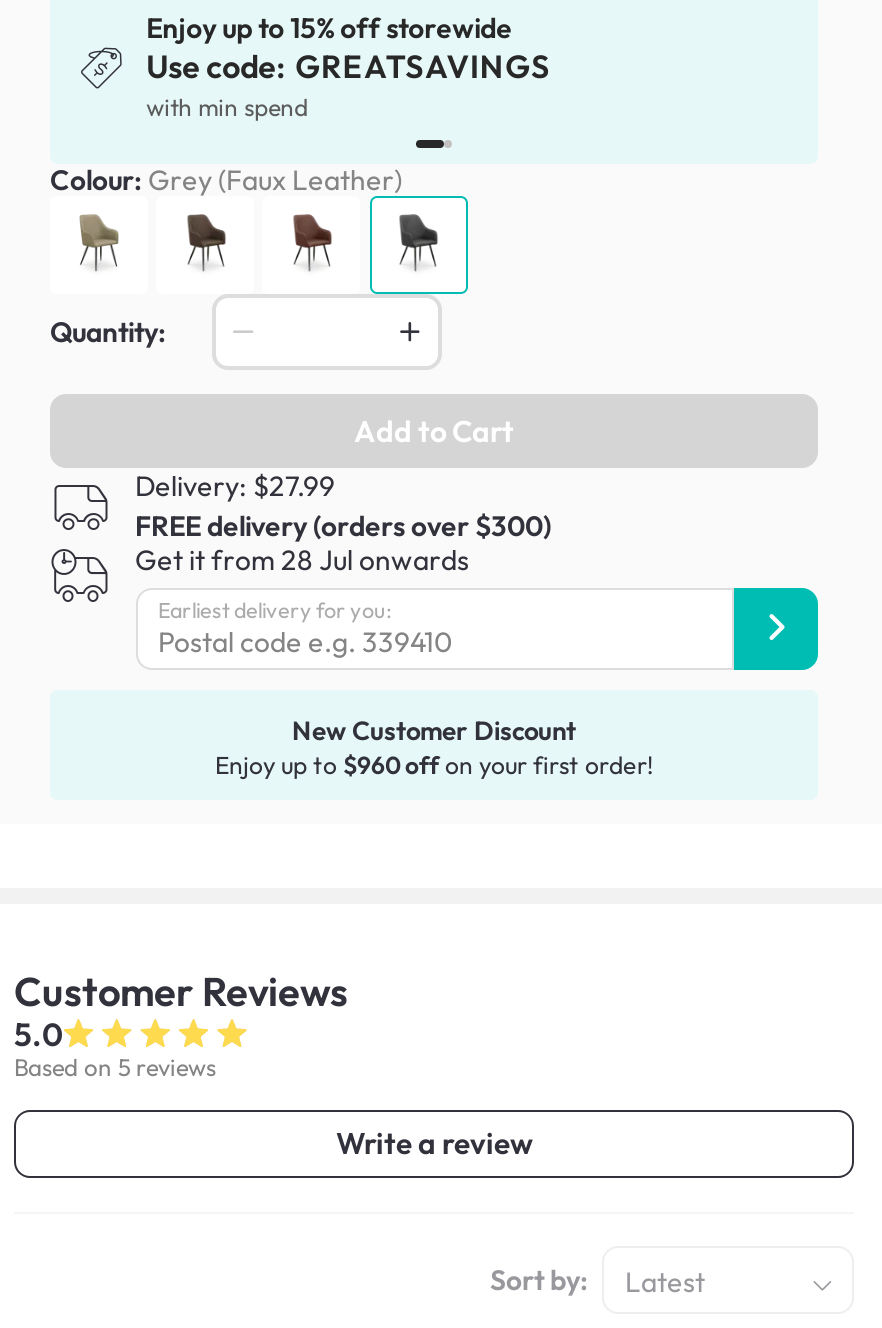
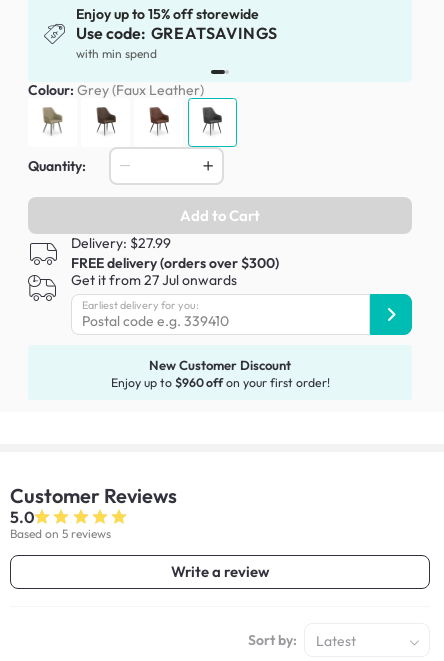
[135,541,469,577] Get it from 28 Jul onwards -> [70,270,236,288] Get it from 27 Jul onwards

